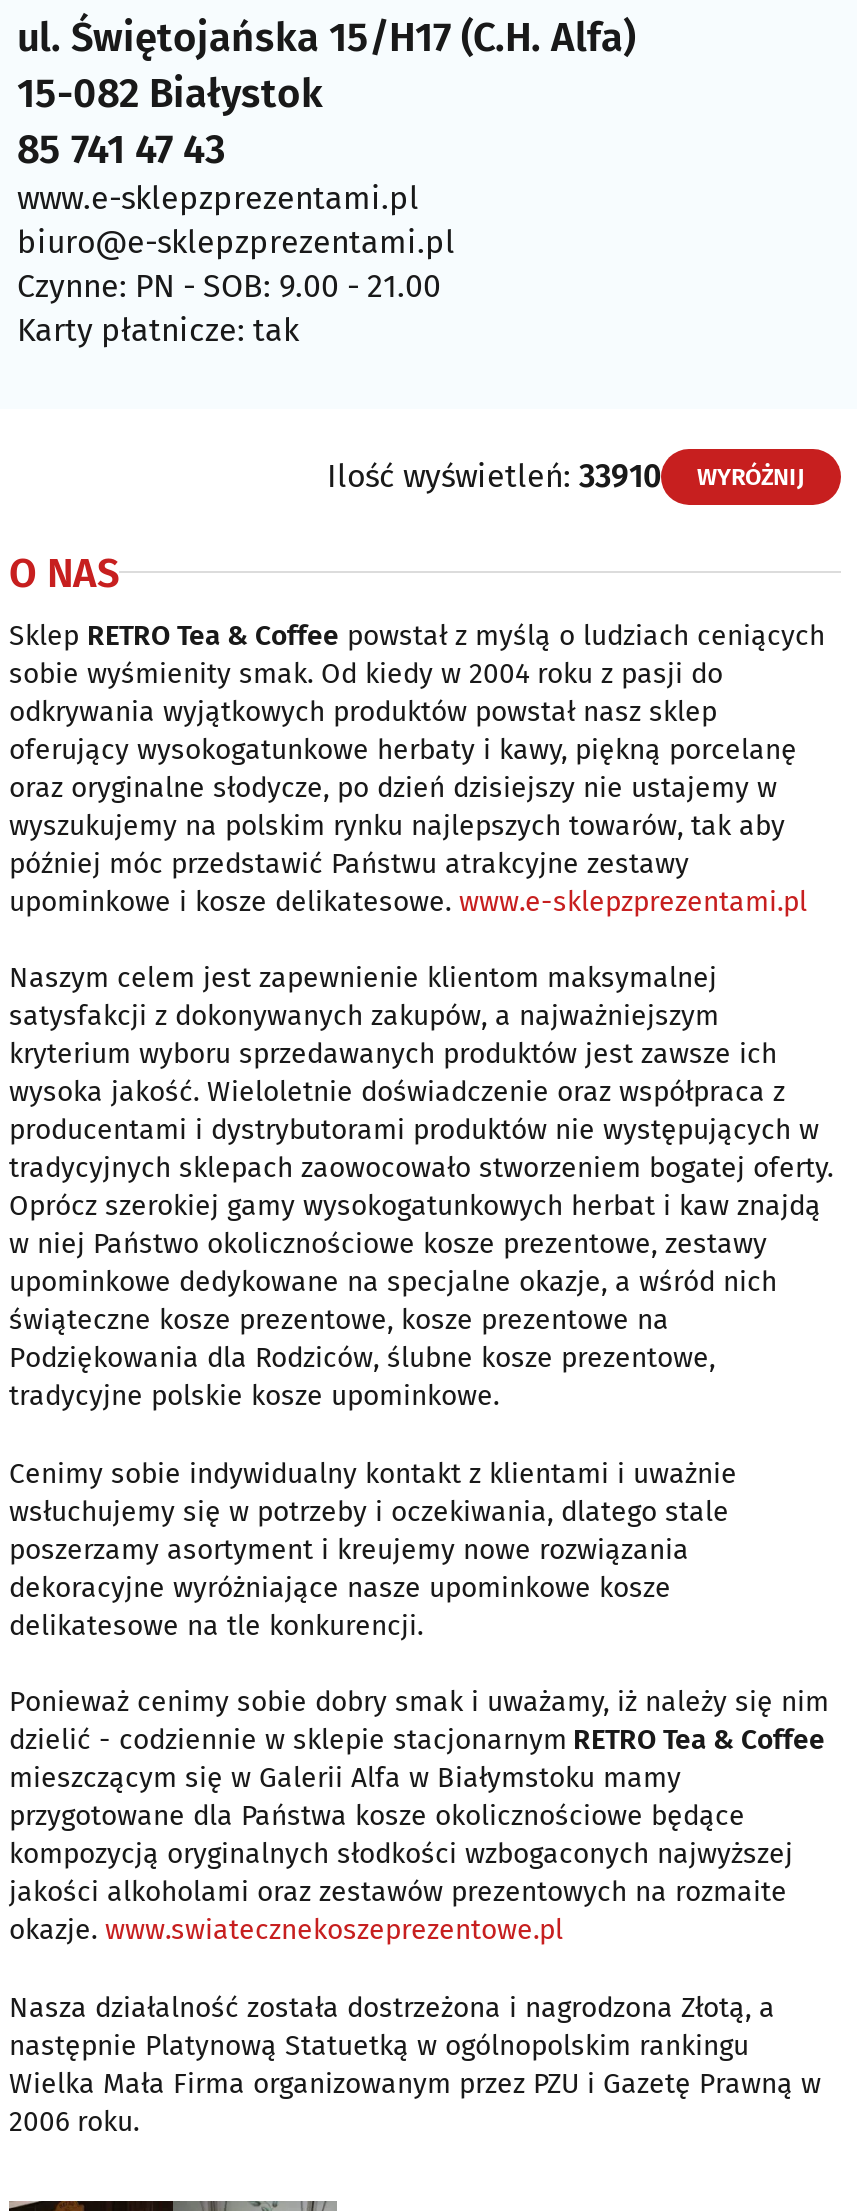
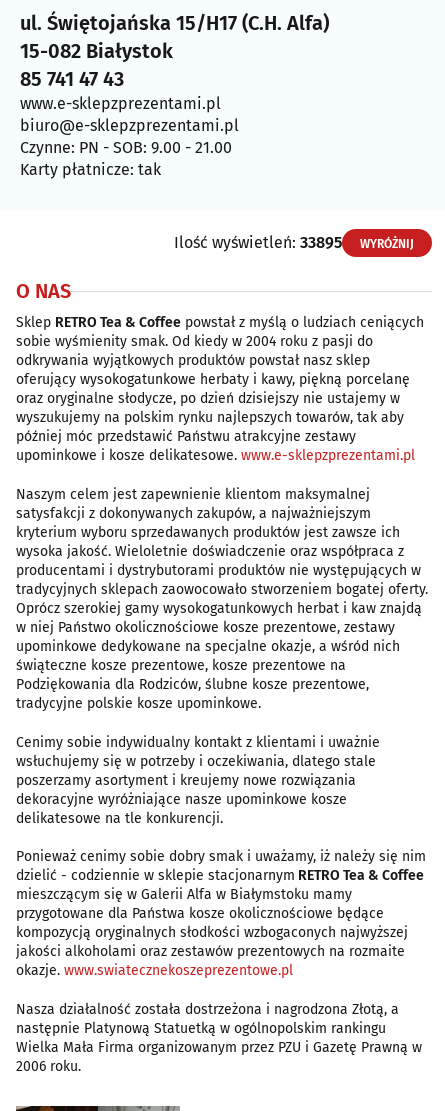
[327,456,661,494] Ilość wyświetleń: 33910 -> [174,233,342,252] Ilość wyświetleń: 33895

